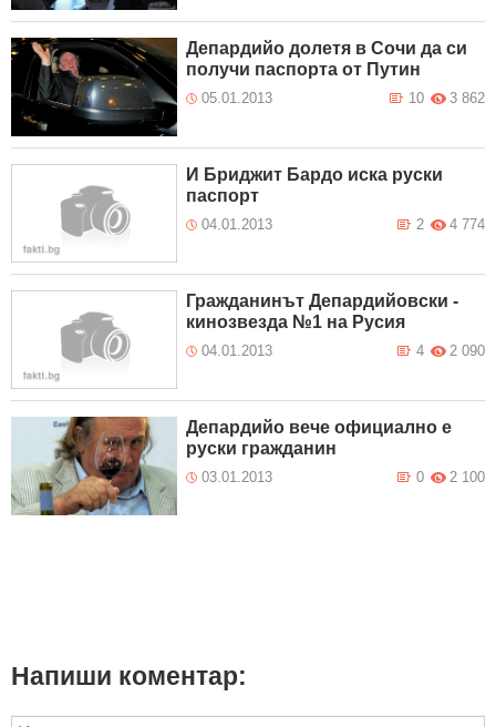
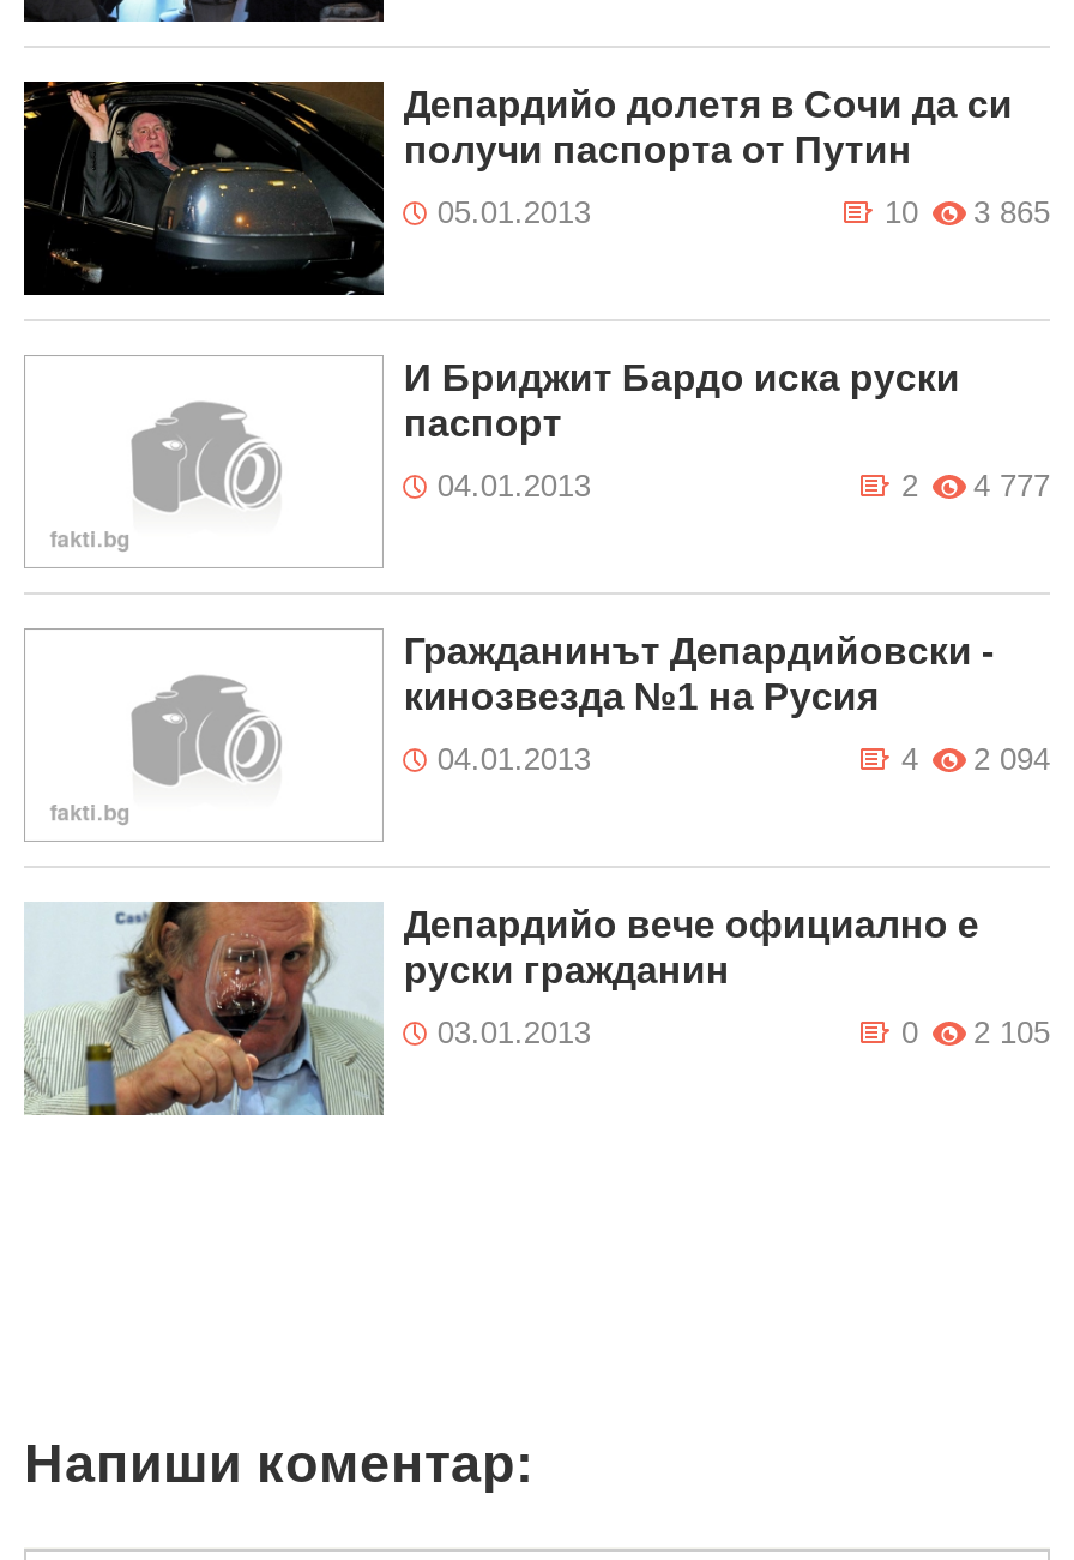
[409,90,485,106] 10 3 862 -> [885,194,1050,230] 10 3 865
[416,216,485,233] 2 4 774 -> [901,468,1050,504] 2 4 777
[416,342,485,359] 4 2 090 -> [901,741,1050,777] 4 2 094
[416,469,485,485] 0 2 100 -> [901,1014,1050,1050] 0 2 105

